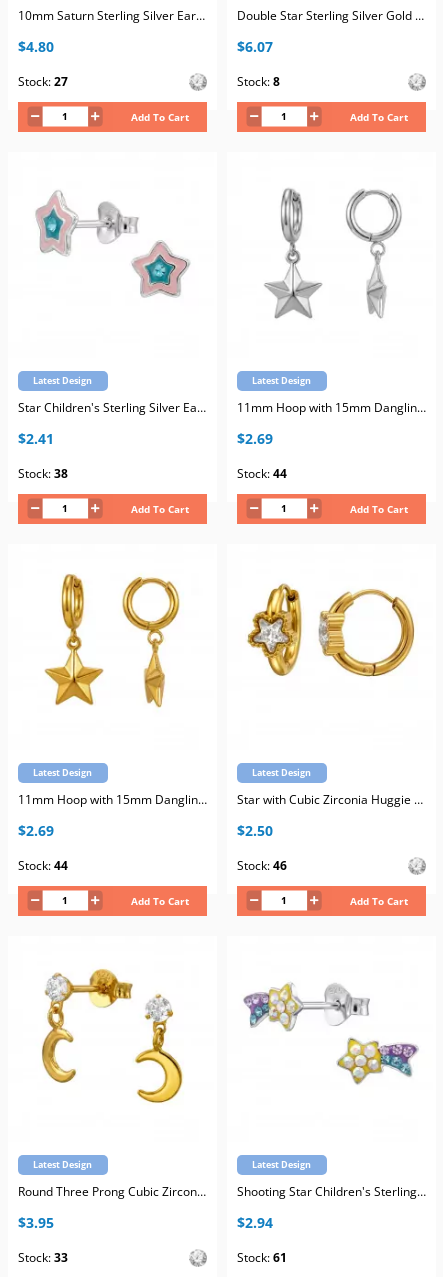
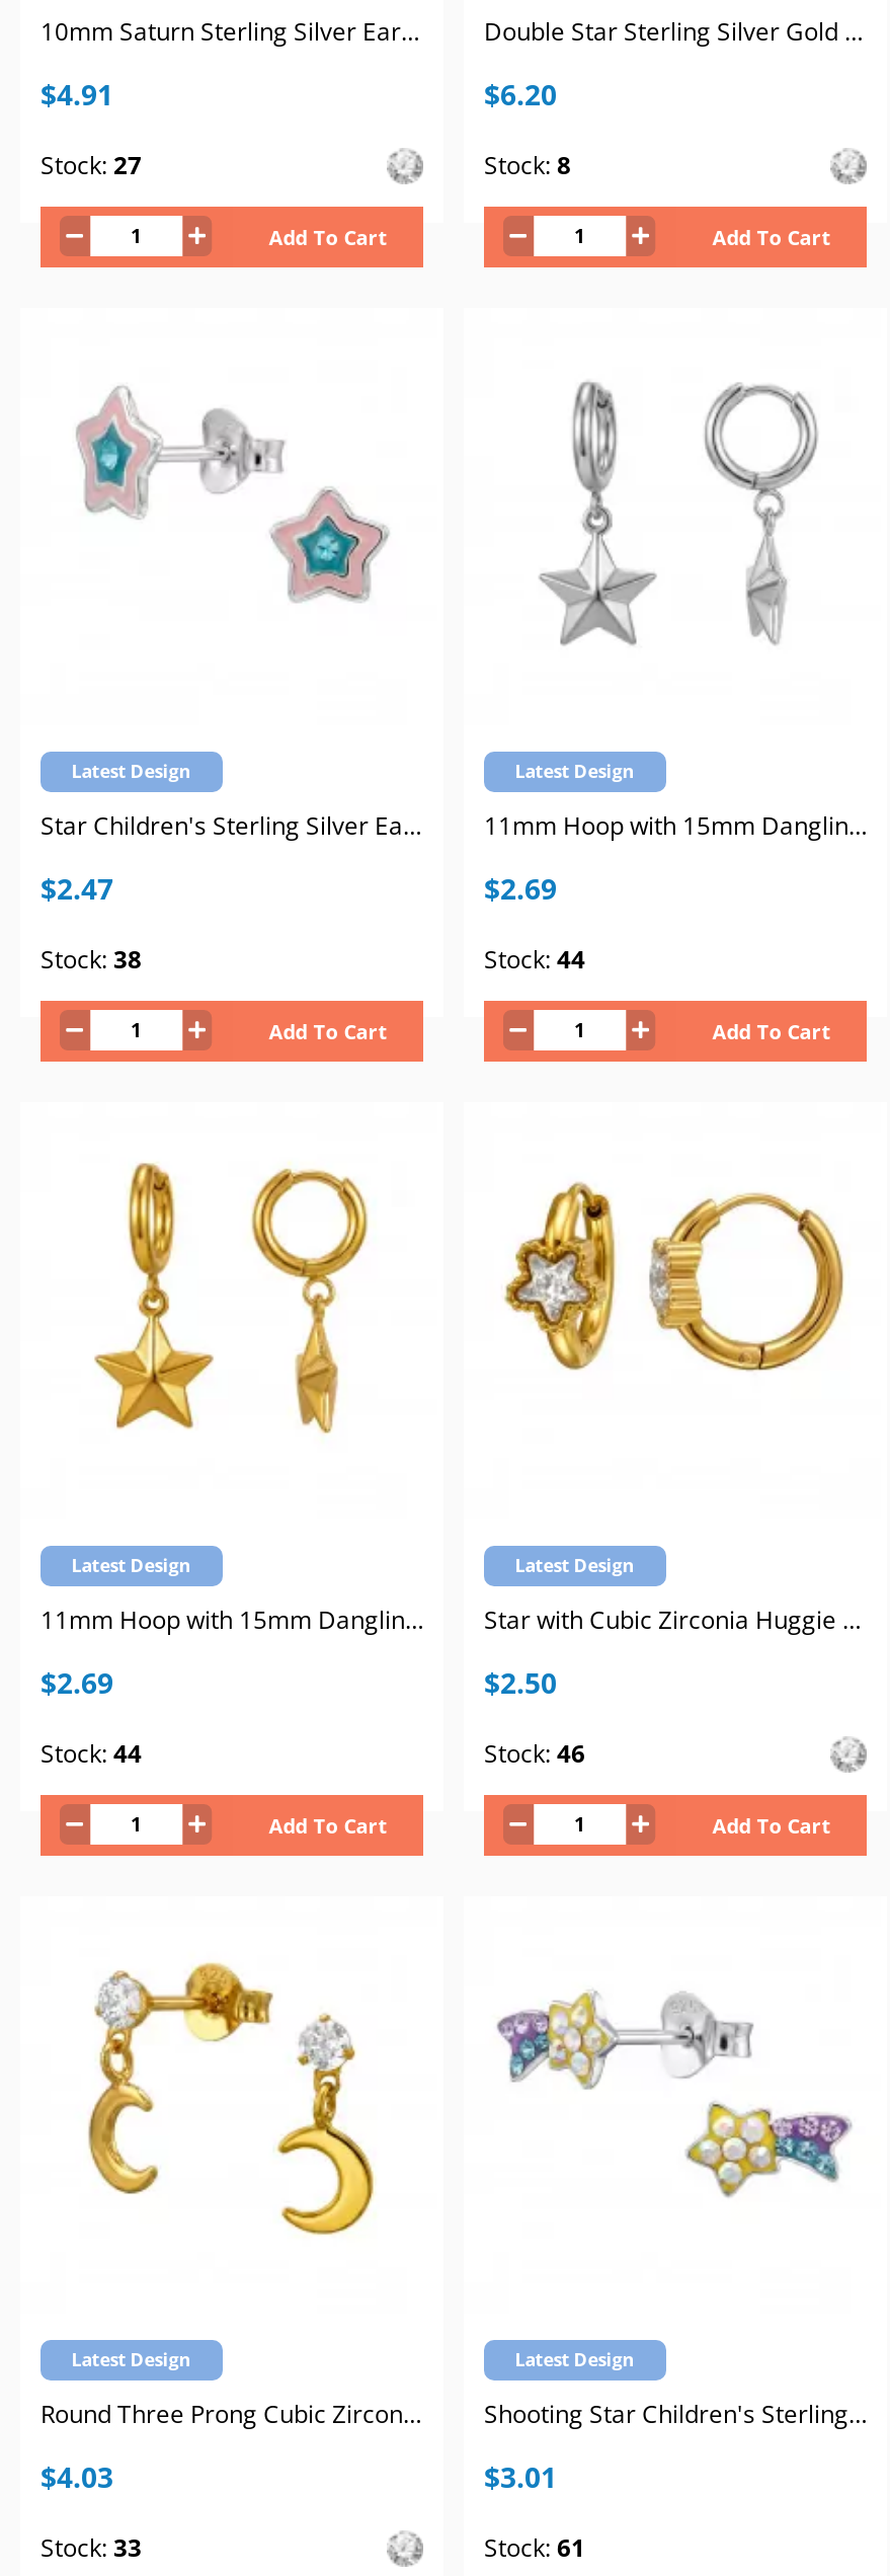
[18,37,54,56] $4.80 -> [41,75,113,113] $4.91
[237,37,273,56] $6.07 -> [484,75,557,113] $6.20
[18,429,54,448] $2.41 -> [41,869,113,908] $2.47
[18,1213,54,1232] $3.95 -> [41,2457,113,2496] $4.03
[237,1213,273,1232] $2.94 -> [484,2457,557,2496] $3.01

